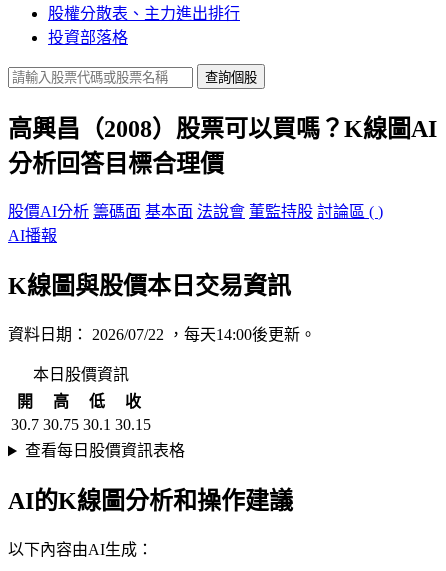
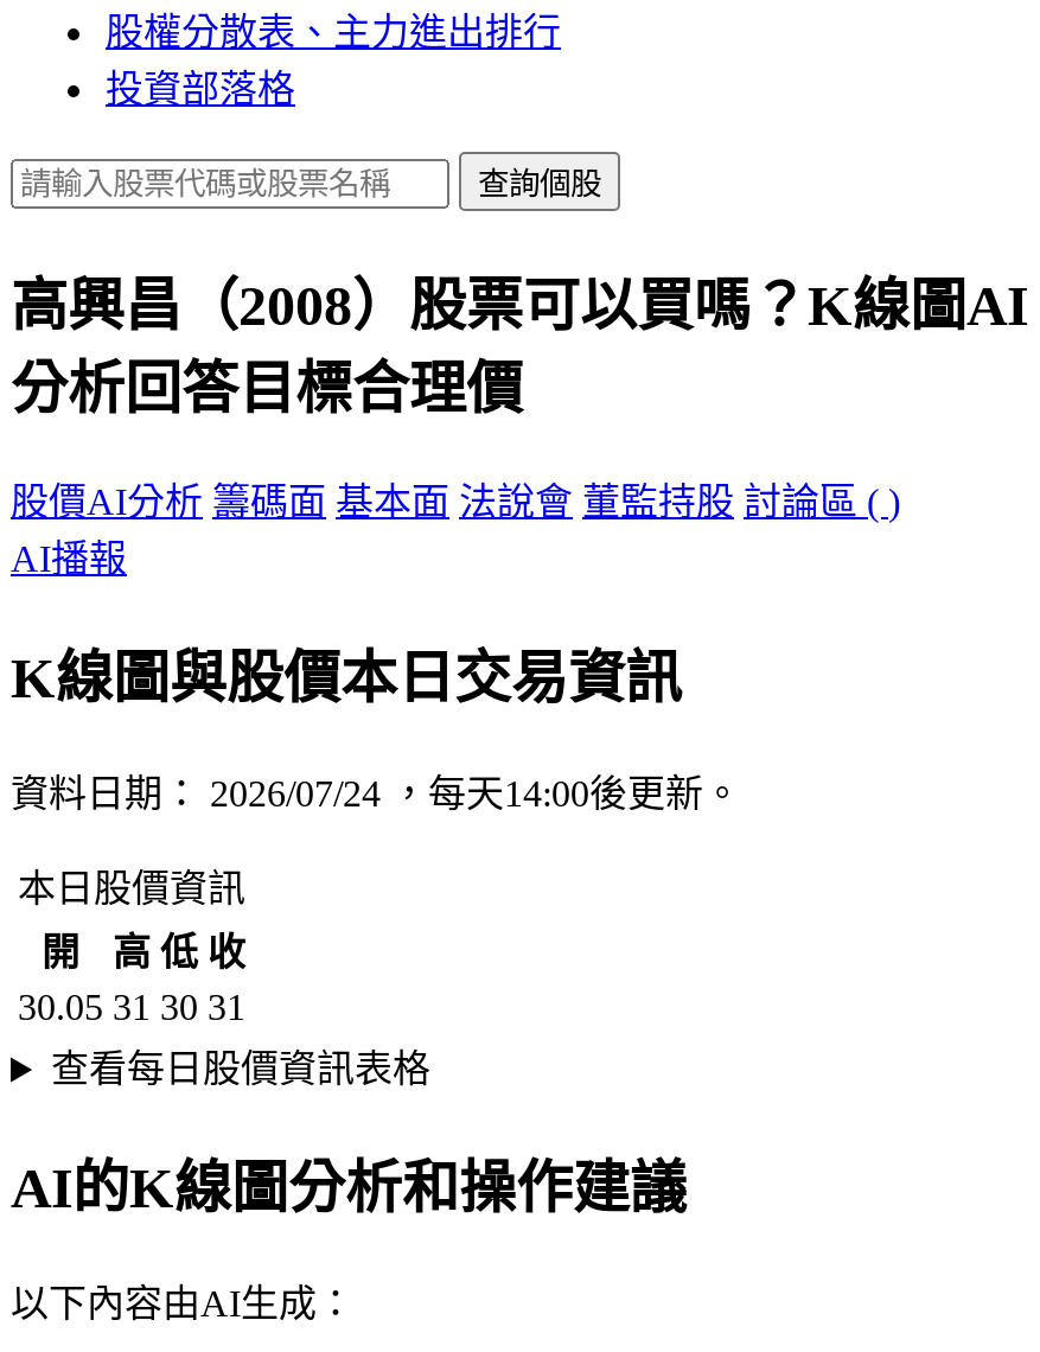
[8,326,316,343] 資料日期：2026/07/22，每天14:00後更新。 -> [11,774,741,814] 資料日期：2026/07/24，每天14:00後更新。
[11,393,151,433] 高 | 低 | 收 | 30.7 30.75 30.1 30.15 -> [18,933,245,1028] 高 低 收 | 30.05 31 30 31

